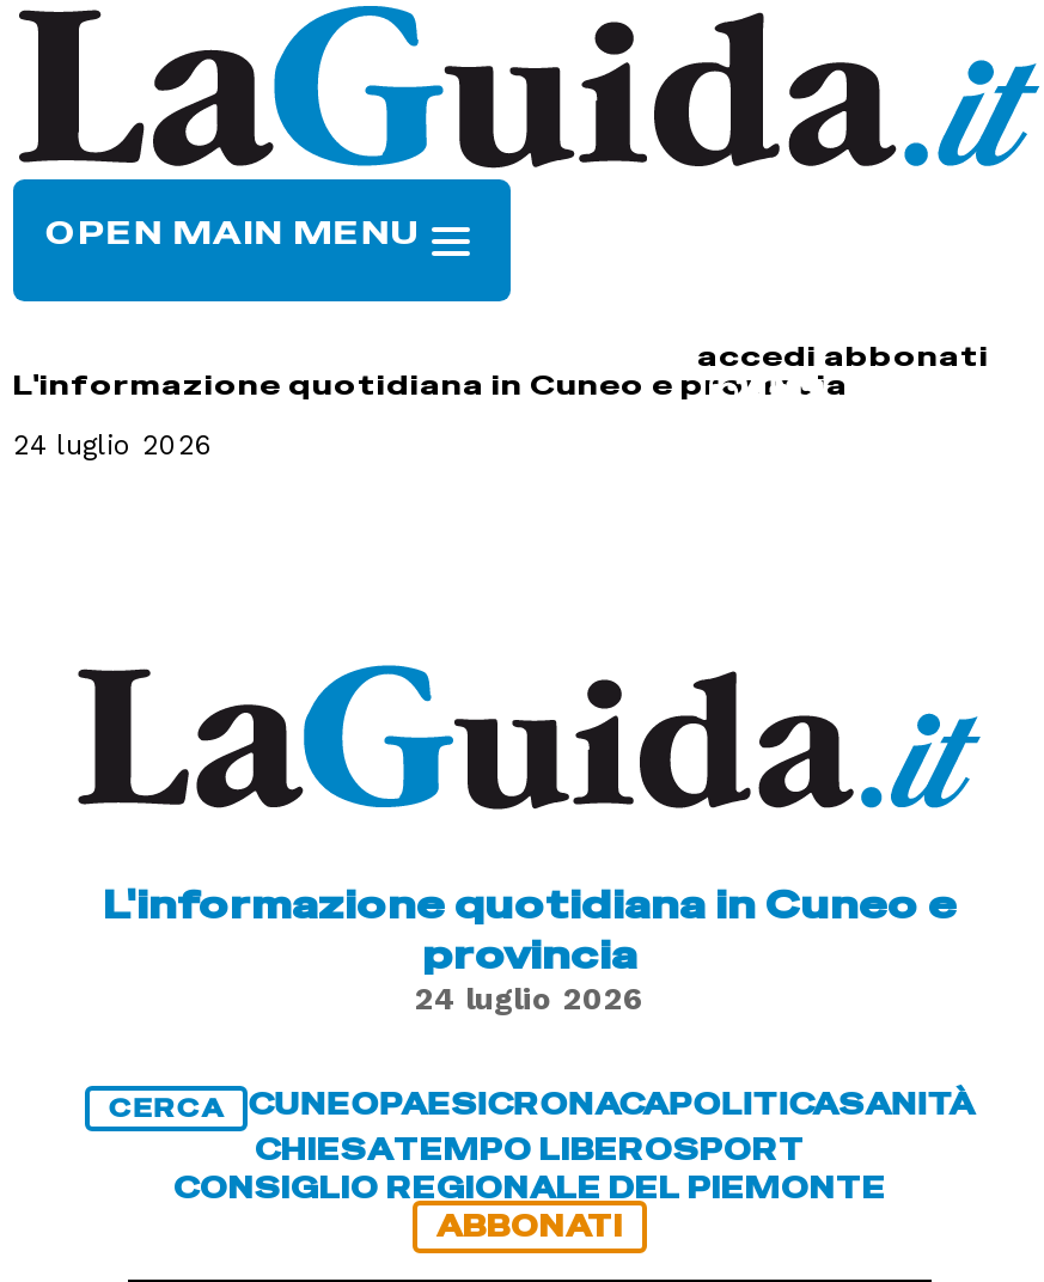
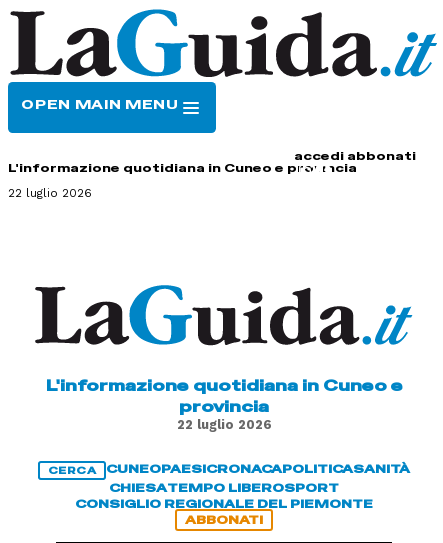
[13,428,214,462] 24 luglio 2026 -> [8,186,92,200] 22 luglio 2026
[415,980,645,1016] 24 luglio 2026 -> [176,417,271,432] 22 luglio 2026

